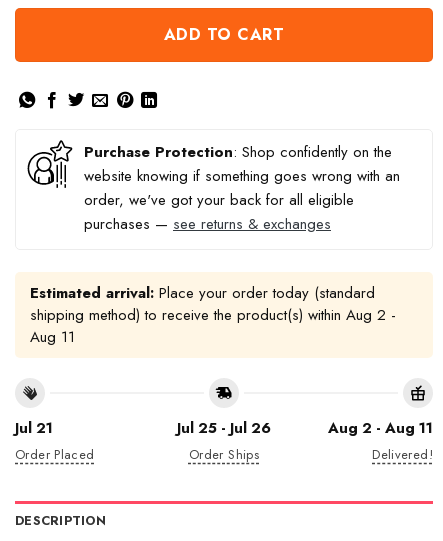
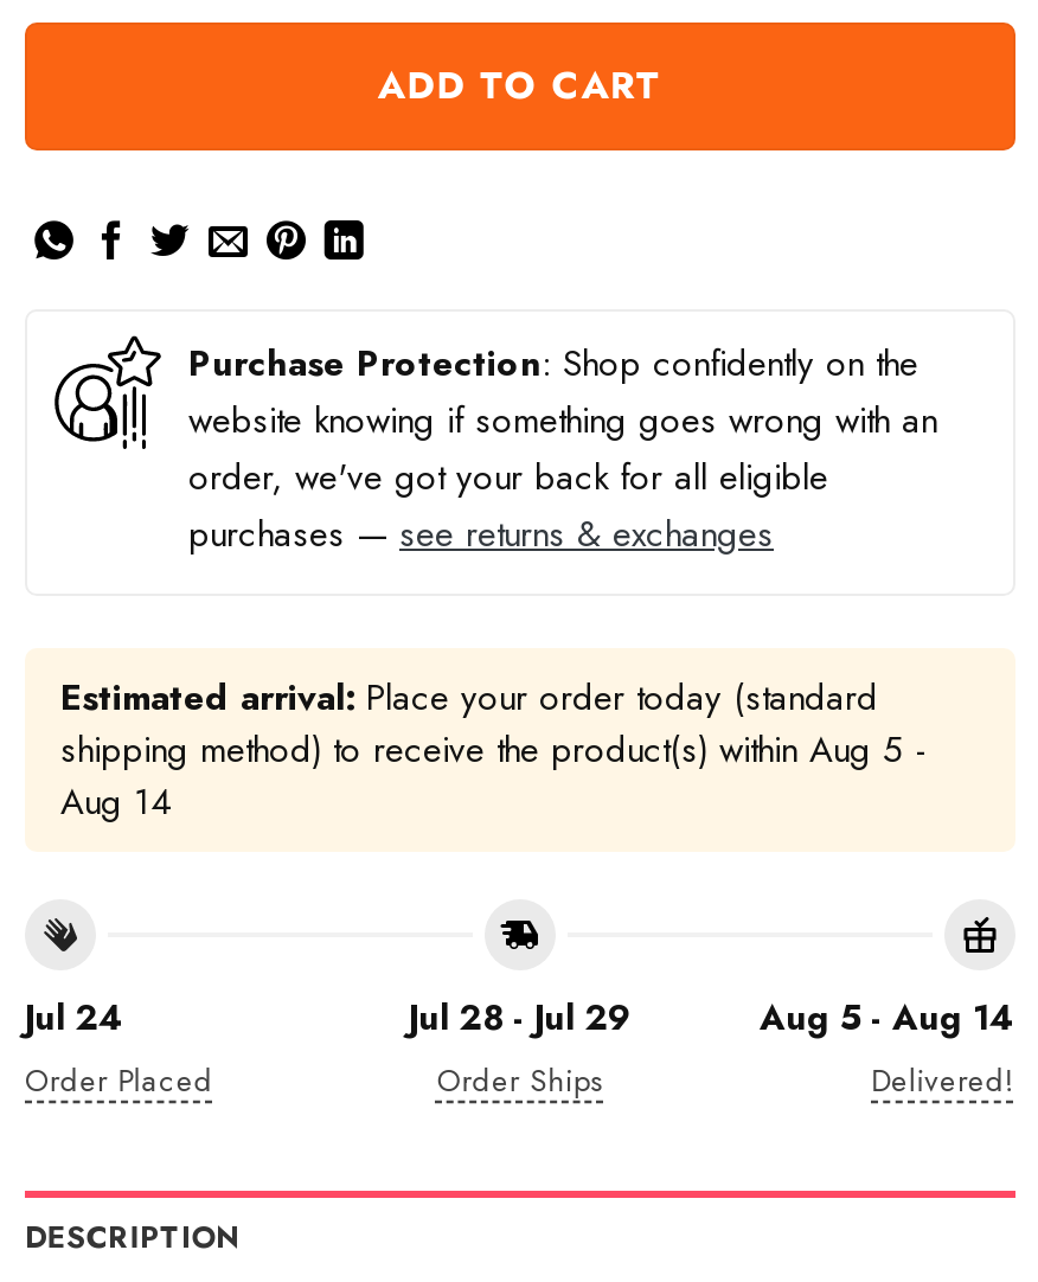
[30,304,396,326] shipping method) to receive the product(s) within Aug 2 - -> [60,725,928,777] shipping method) to receive the product(s) within Aug 5 -
[30,326,75,348] Aug 11 -> [60,777,172,829] Aug 14
[15,417,53,438] Jul 21 -> [25,991,124,1041] Jul 24
[177,417,271,438] Jul 25 - Jul 26 -> [409,991,632,1041] Jul 28 - Jul 29
[328,417,433,438] Aug 2 - Aug 11 -> [760,991,1015,1041] Aug 5 - Aug 14

